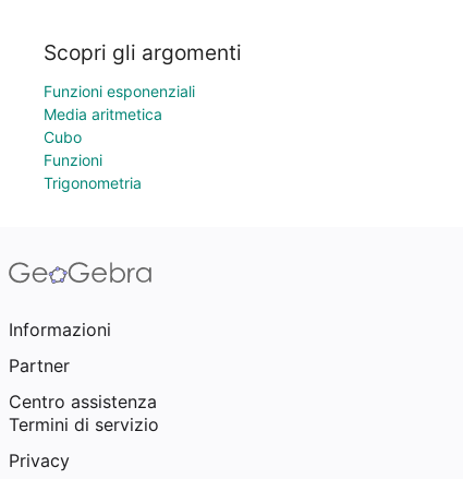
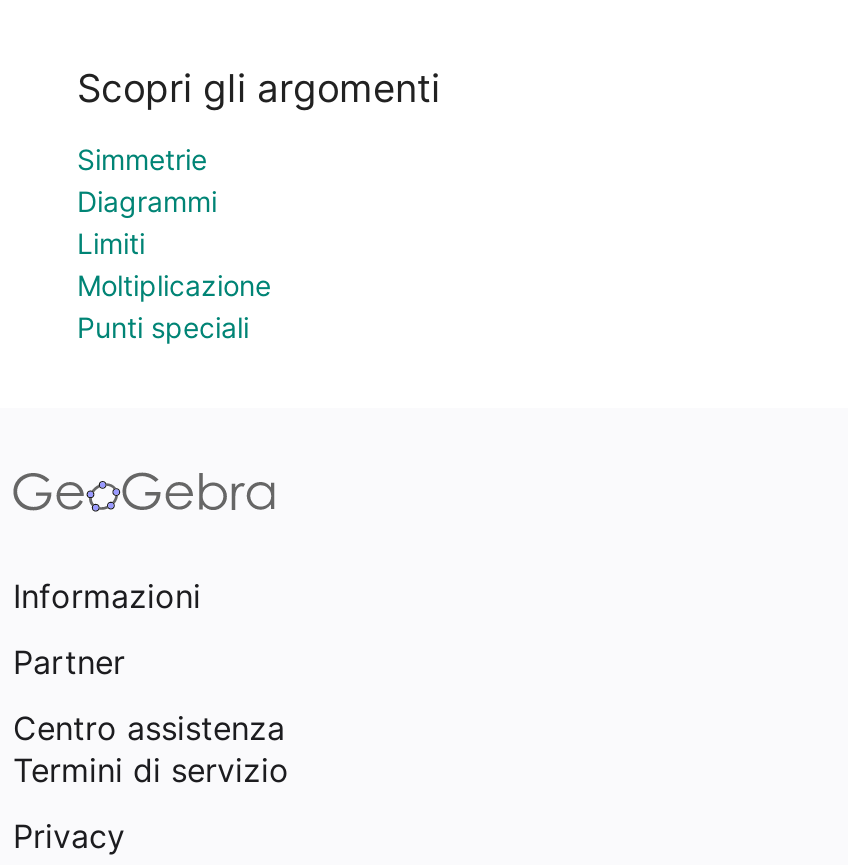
[44,82,195,192] Funzioni esponenziali | Media aritmetica | Cubo | Funzioni | Trigonometria -> [77,142,271,344] Simmetrie | Diagrammi | Limiti | Moltiplicazione | Punti speciali

